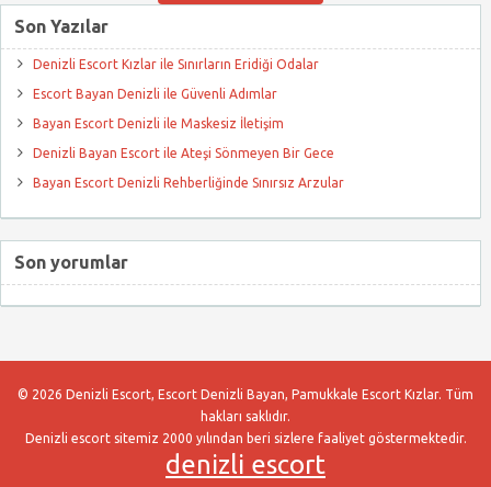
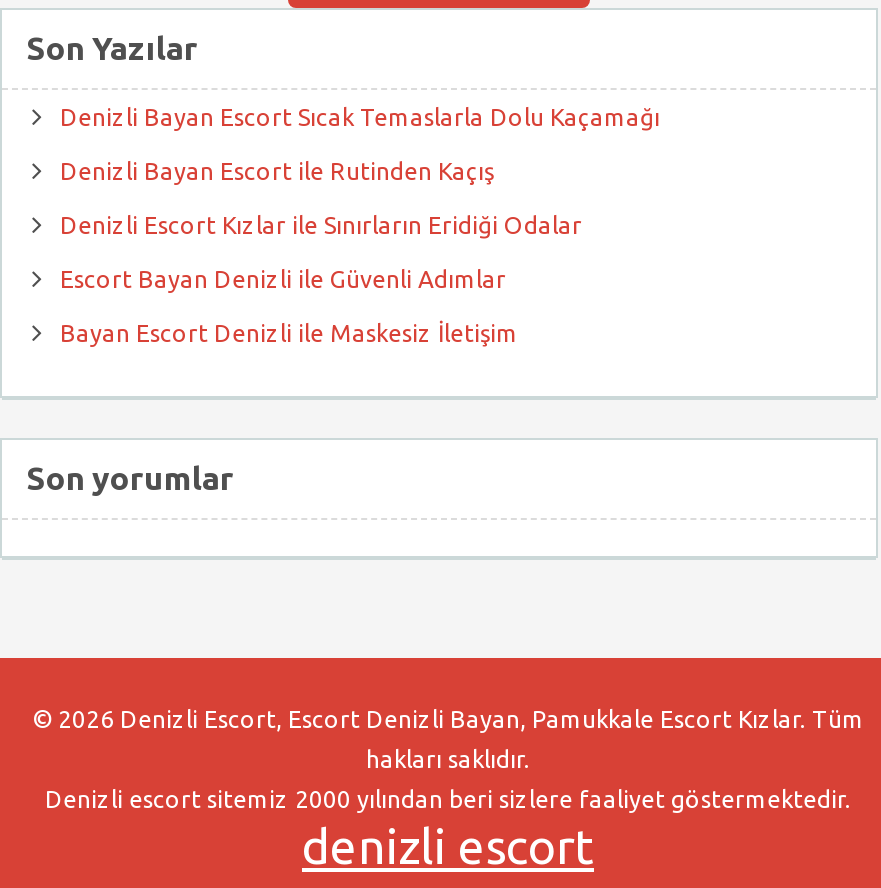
none -> [60,104,660,184] Denizli Bayan Escort Sıcak Temaslarla Dolu Kaçamağı | Denizli Bayan Escort ile Rutinden Kaçış
moved [33,57,319,131] -> [60,212,582,346]: Denizli Escort Kızlar ile Sınırların Eridiği Odalar | Escort Bayan Denizli ile Güvenli Adımlar | Bayan Escort Denizli ile Maskesiz İletişim
[33,146,344,190] Denizli Bayan Escort ile Ateşi Sönmeyen Bir Gece | Bayan Escort Denizli Rehberliğinde Sınırsız Arzular -> none

